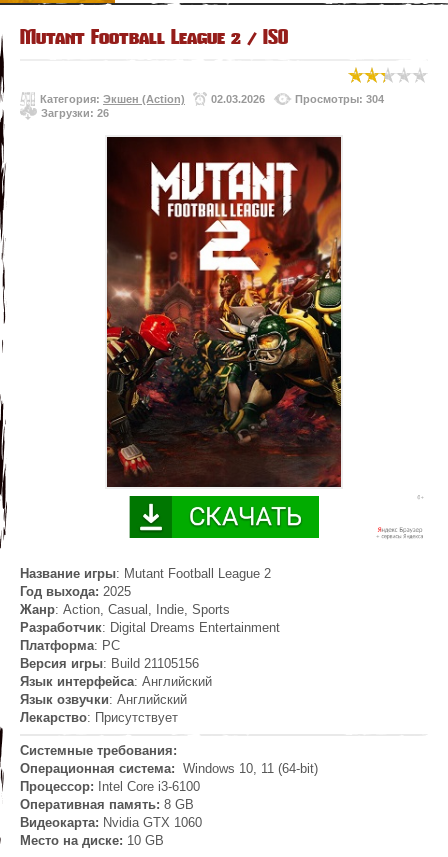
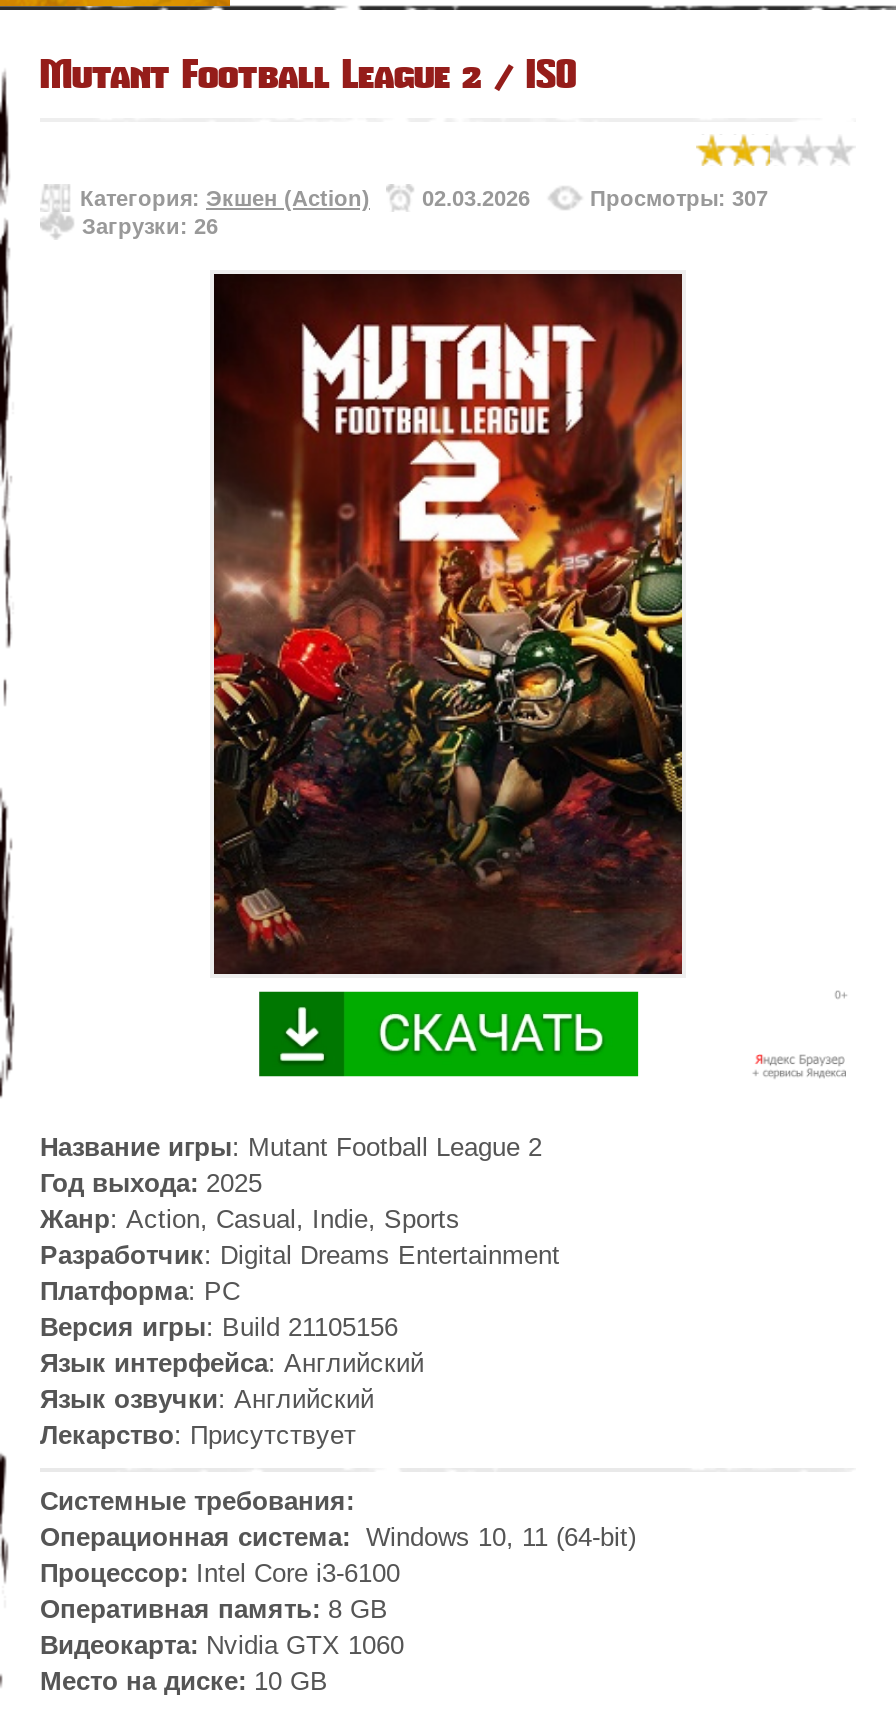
[295,93,384,105] Просмотры: 304 -> [590,186,768,210] Просмотры: 307

